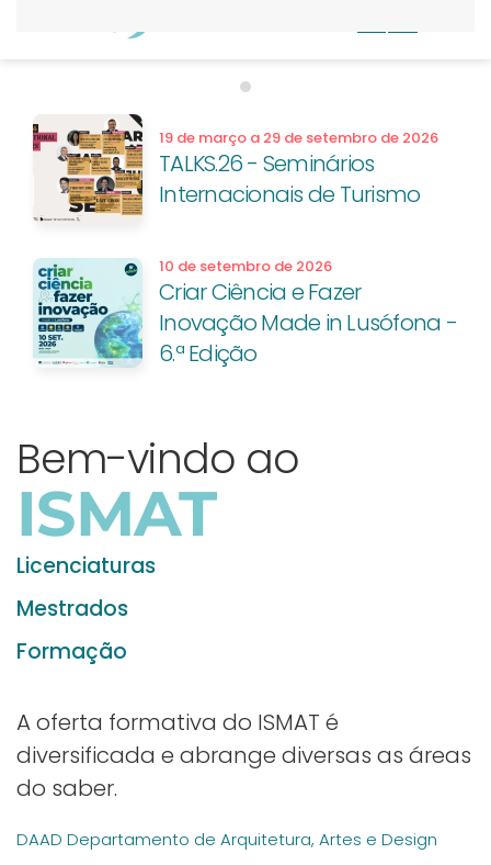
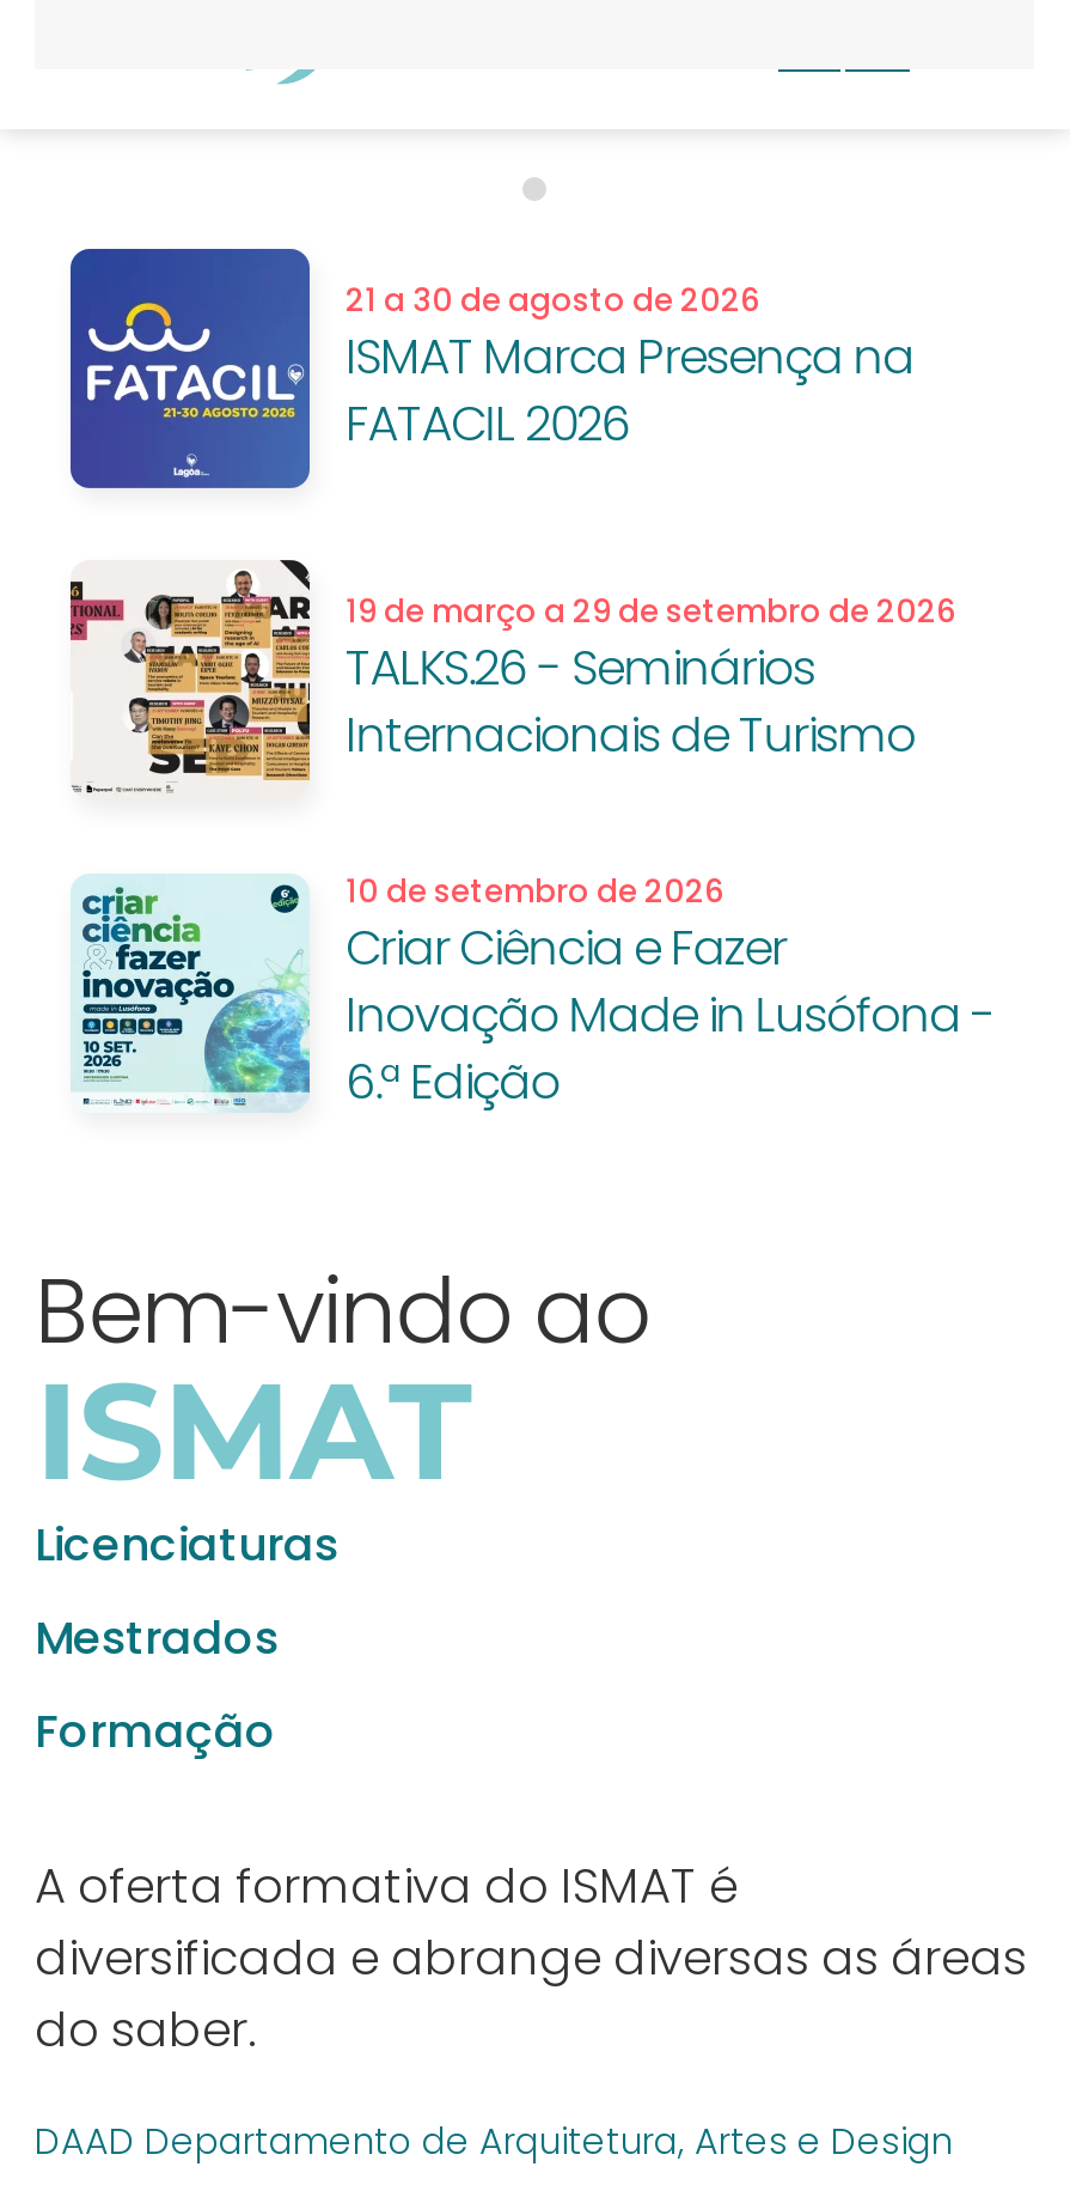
none -> [68,247,914,491] [image] | 21 a 30 de agosto de 2026 | ISMAT Marca Presença na | FATACIL 2026

